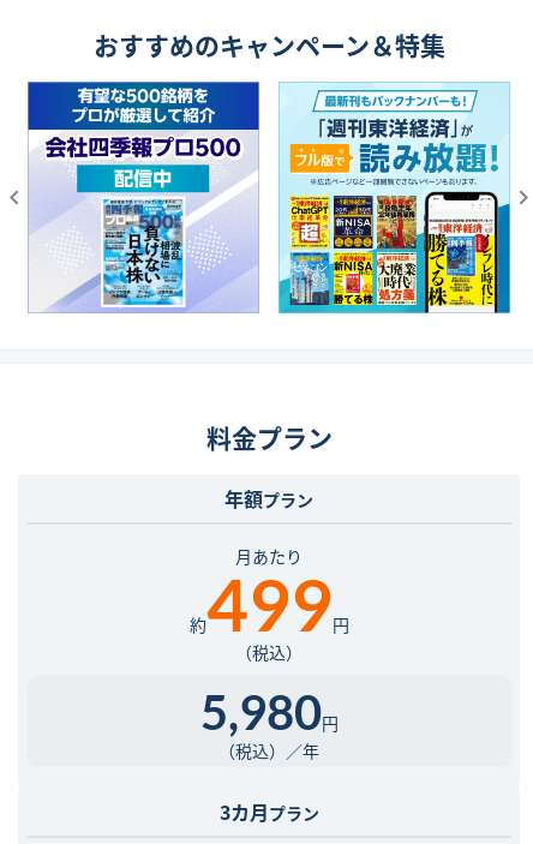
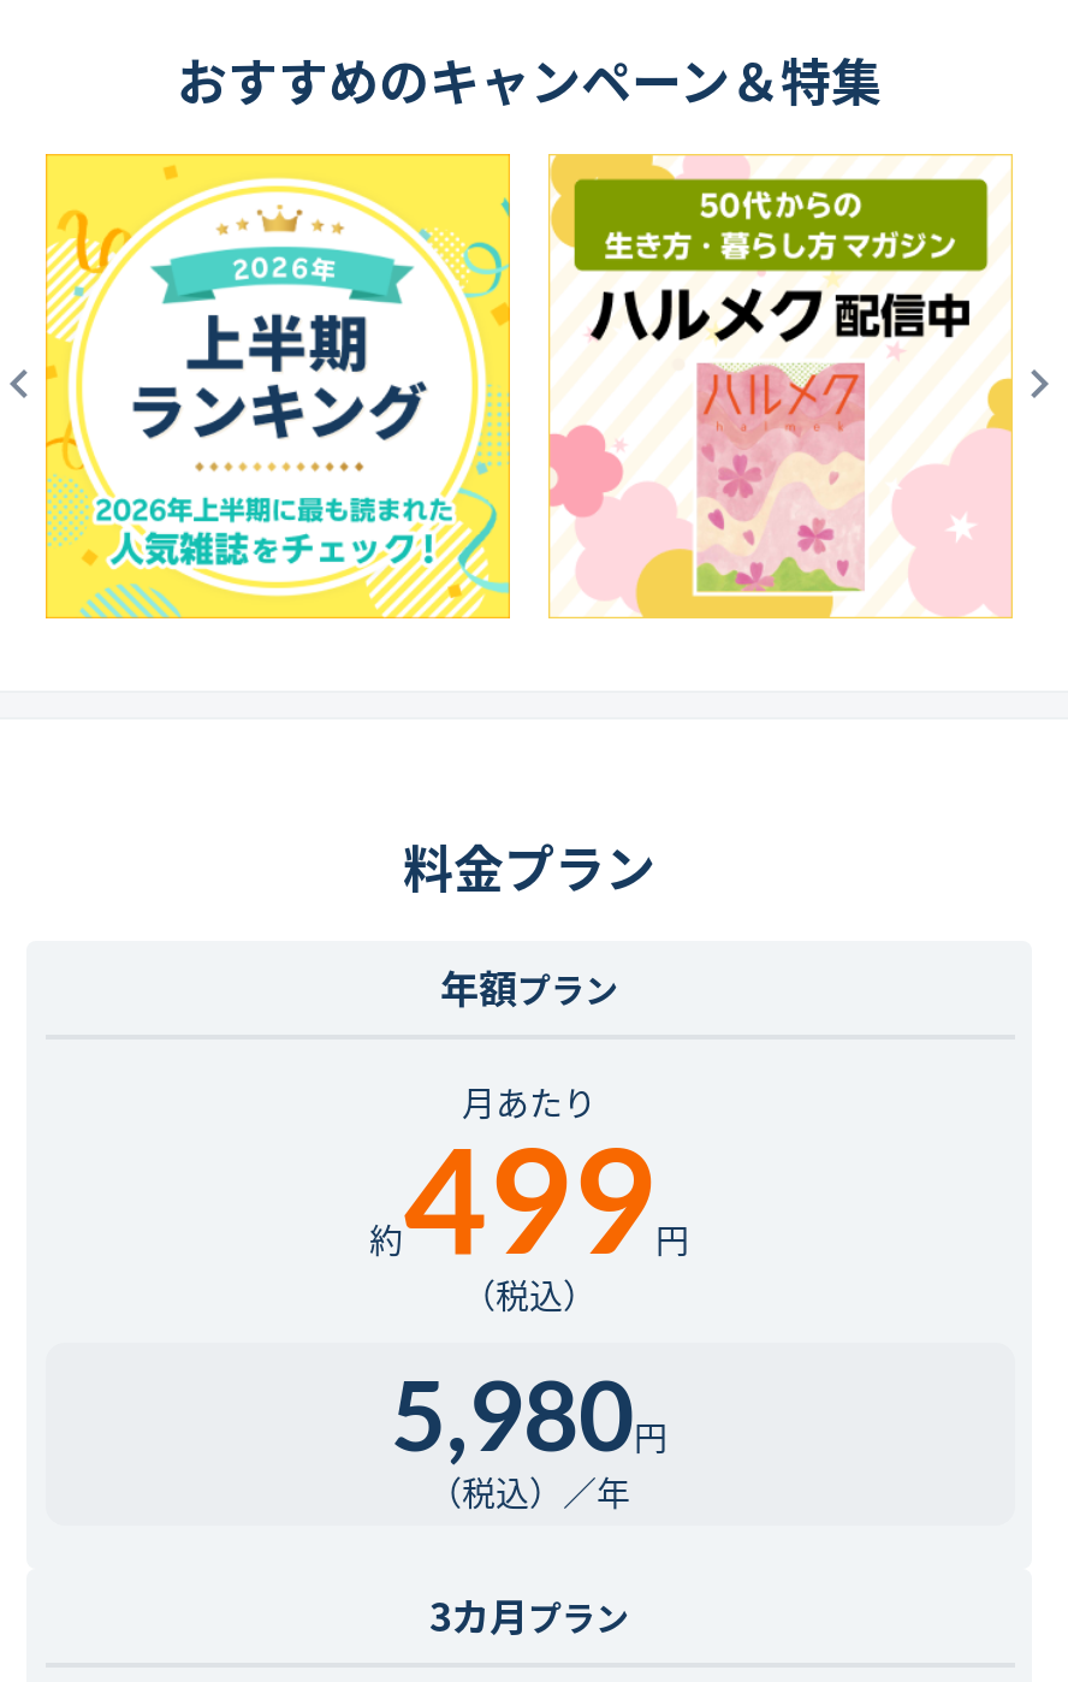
[26,80,260,315] [image] -> [43,150,512,622] [image]
[277,82,511,315] [image] -> [546,153,1015,622] [image]

